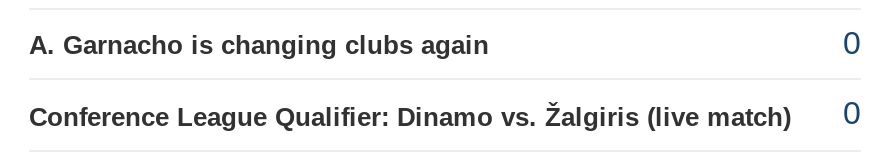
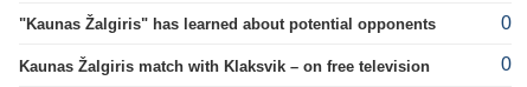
[29,31,489,61] A. Garnacho is changing clubs again -> [19,16,436,33] "Kaunas Žalgiris" has learned about potential opponents
[29,102,791,132] Conference League Qualifier: Dinamo vs. Žalgiris (live match) -> [19,58,430,75] Kaunas Žalgiris match with Klaksvik – on free television

